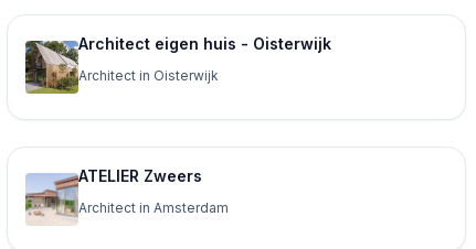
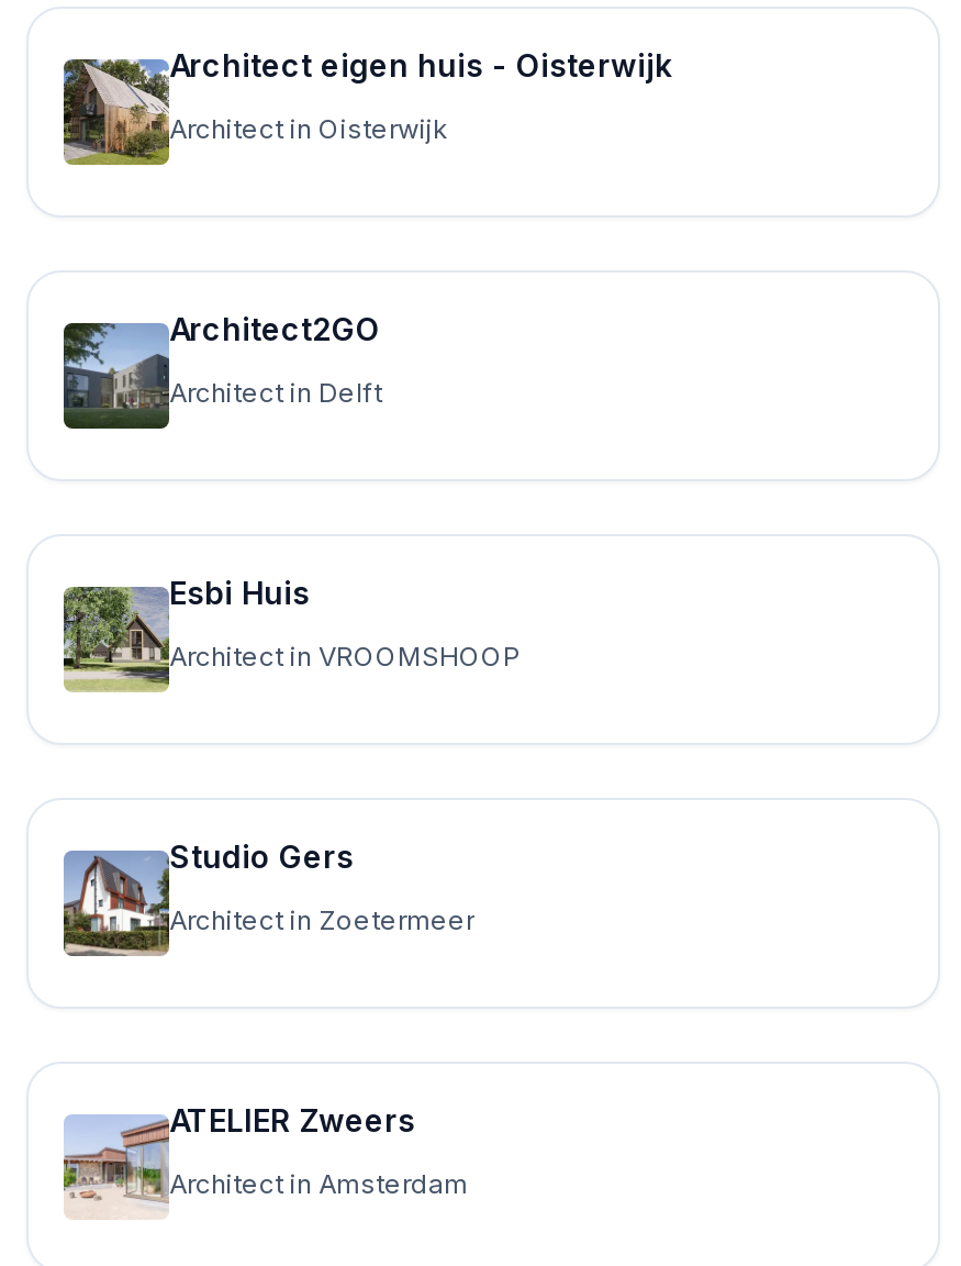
none -> [62,310,382,431] [image] | Architect2GO | Architect in Delft
none -> [62,574,521,695] [image] | Esbi Huis | Architect in VROOMSHOOP
none -> [62,837,474,956] [image] | Studio Gers | Architect in Zoetermeer

